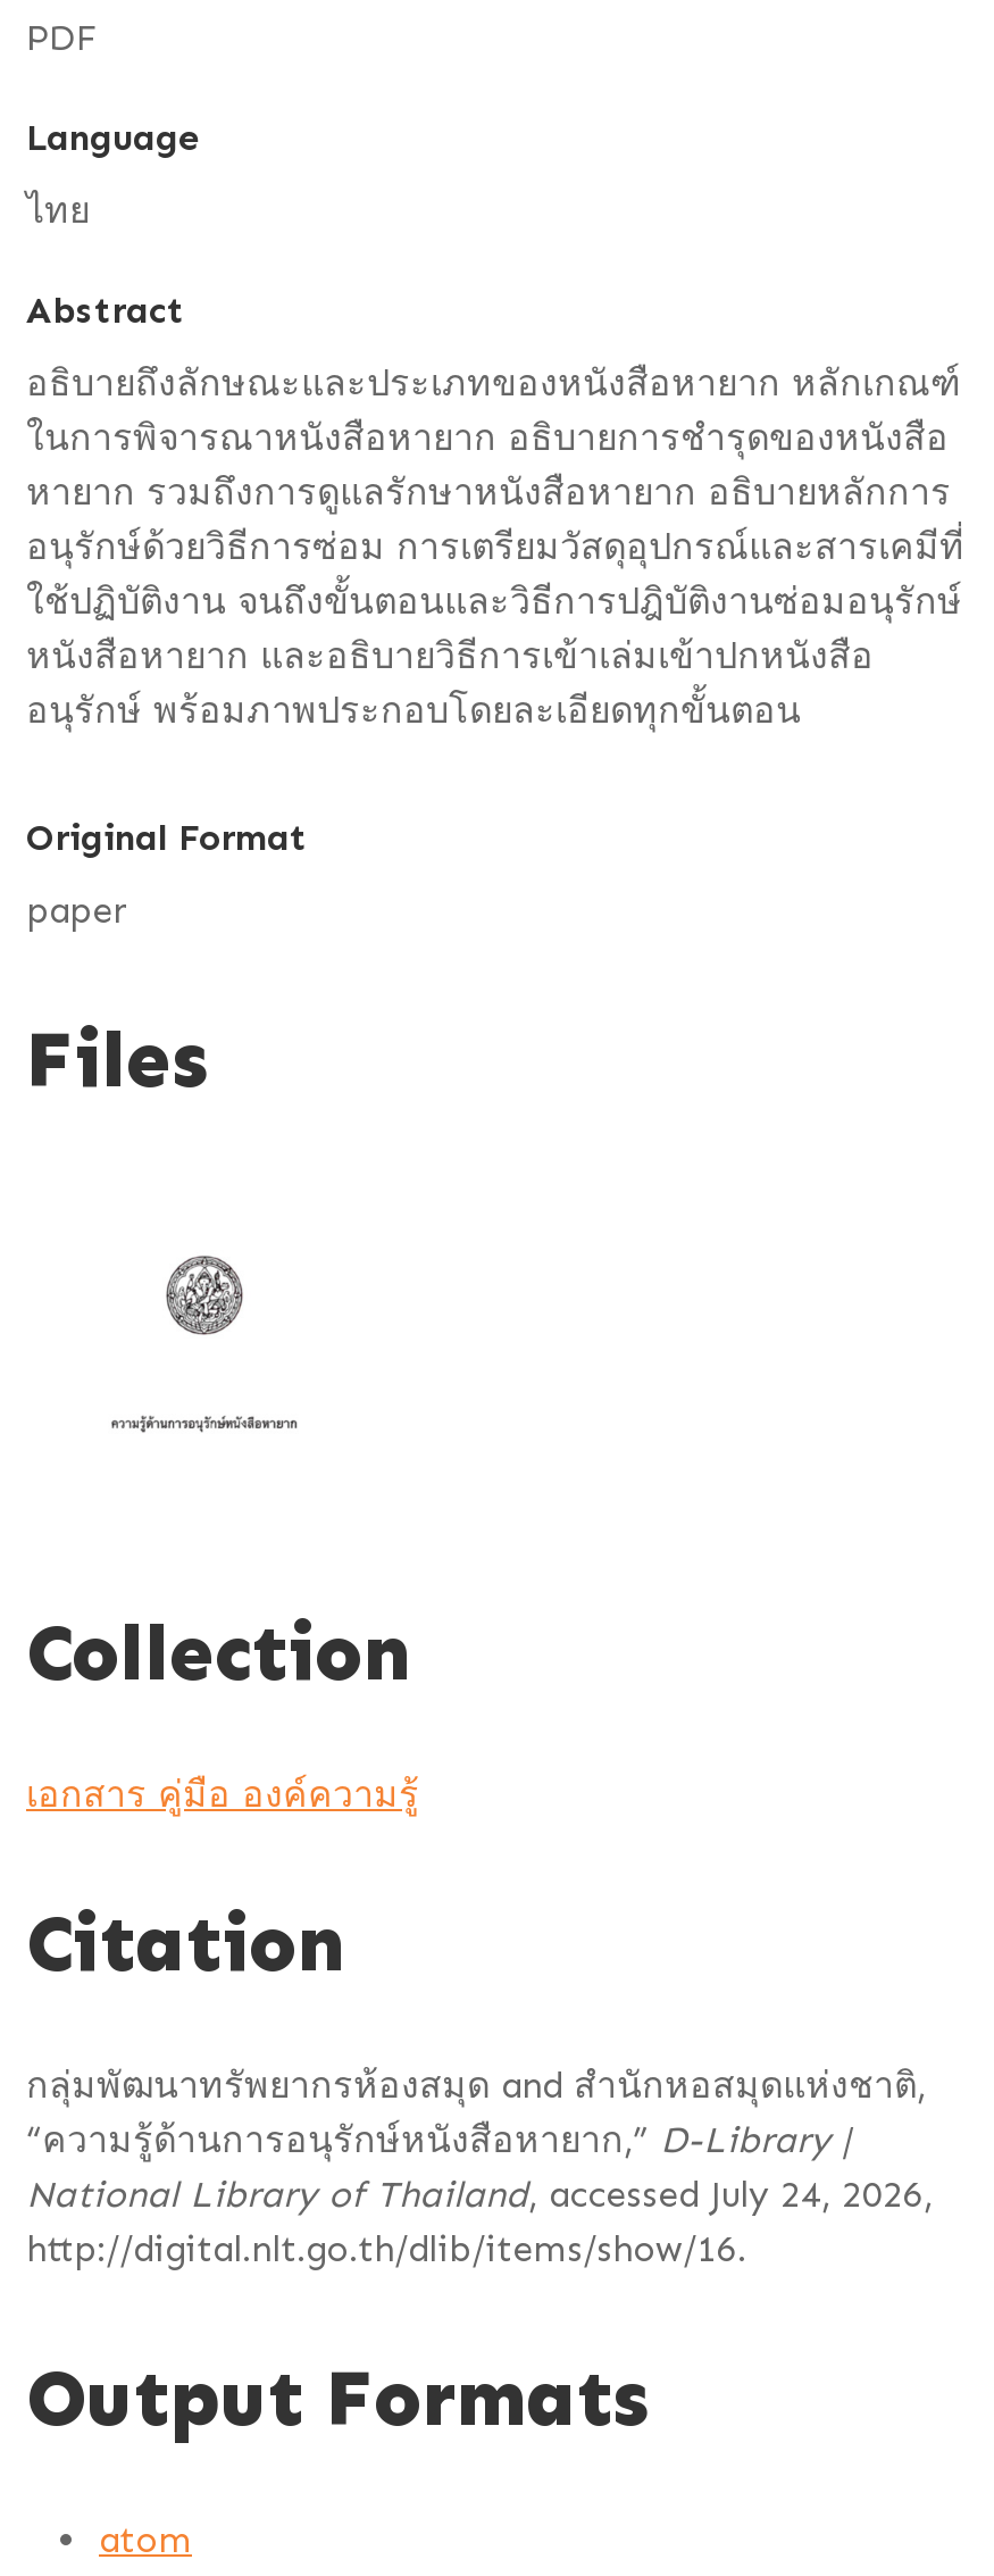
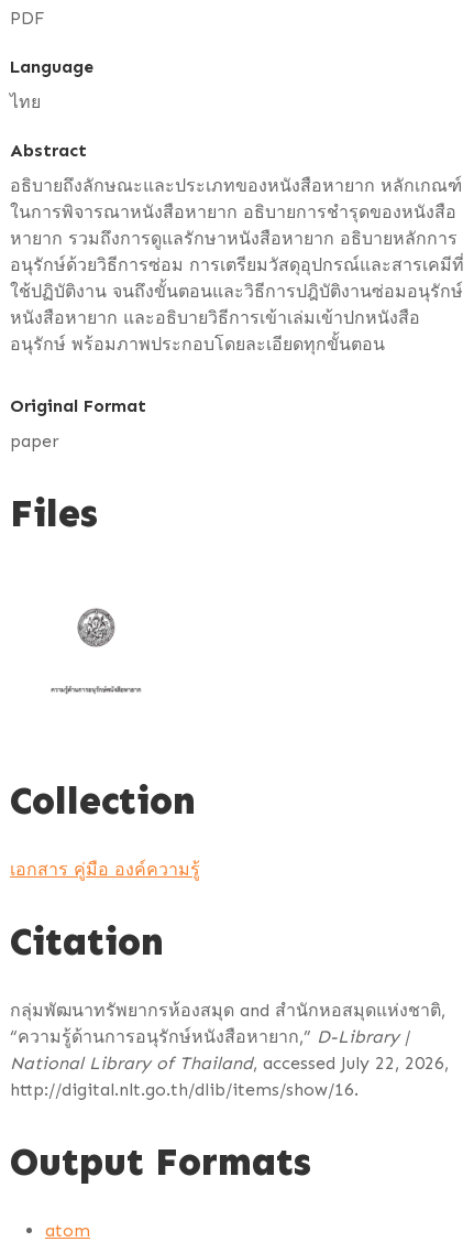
[26,2174,933,2217] National Library of Thailand, accessed July 24, 2026, -> [10,1053,449,1074] National Library of Thailand, accessed July 22, 2026,

